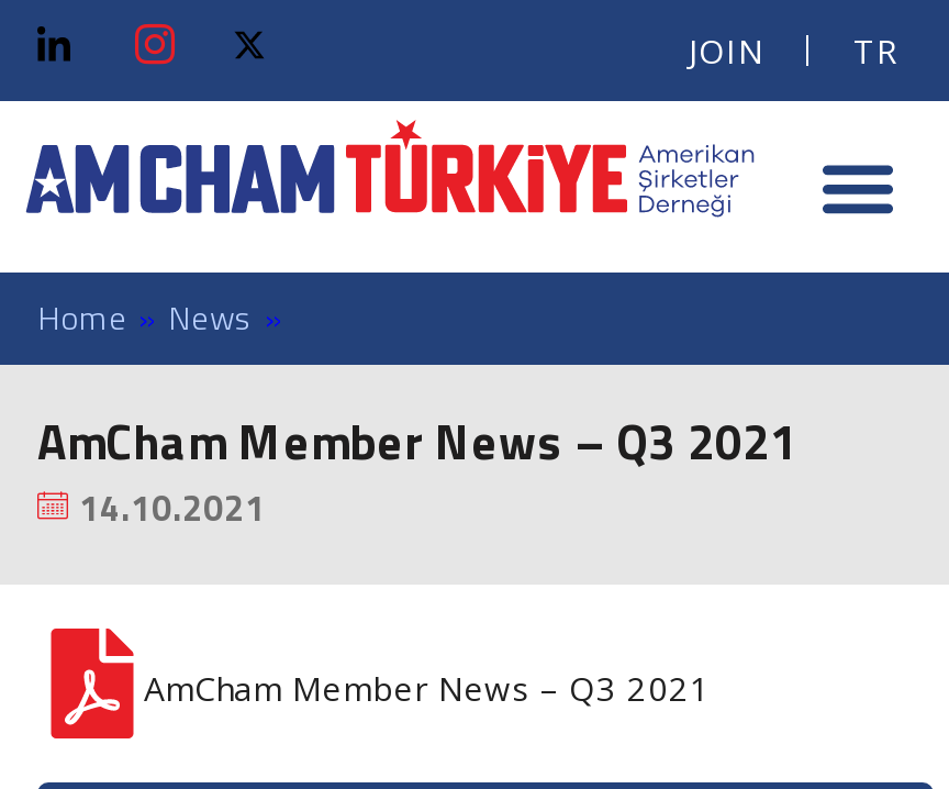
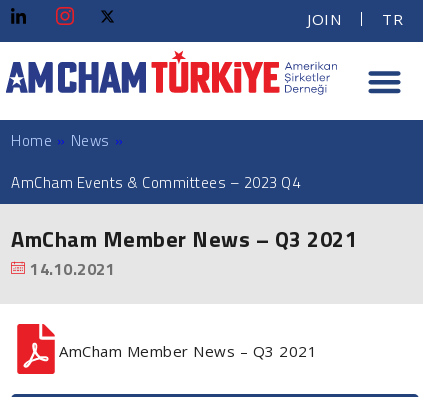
none -> [11,170,300,193] AmCham Events & Committees – 2023 Q4

